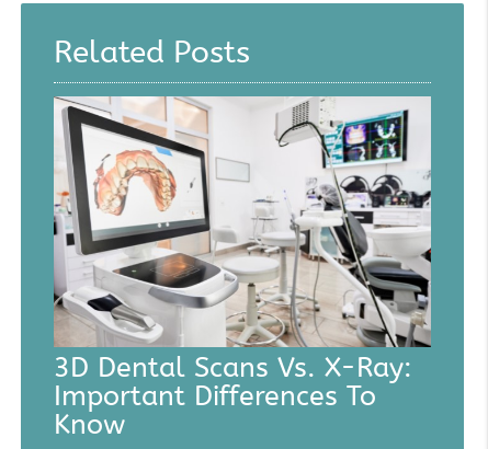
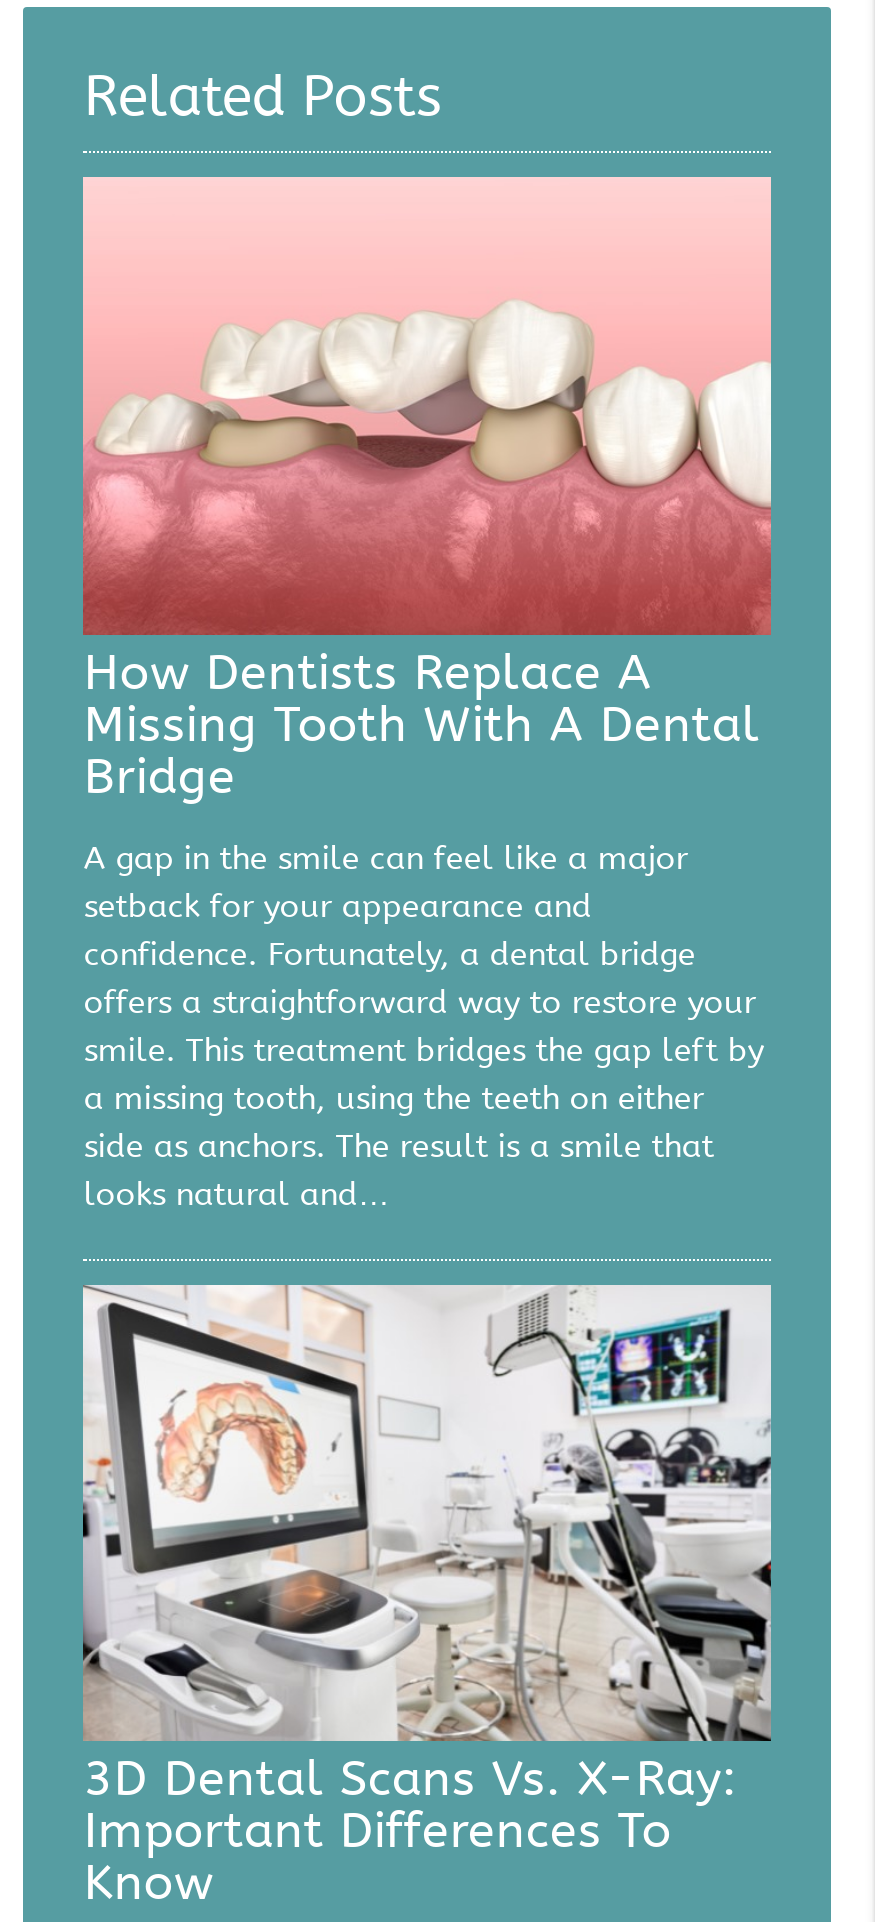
none -> [81,177,773,1212] [image] | How Dentists Replace A | Missing Tooth With A Dental | Bridge | A gap in the smile can feel like a major | setback for your appearance and | confidence. Fortunately, a dental bridge | offers a straightforward way to restore your | smile. This treatment bridges the gap left by | a missing tooth, using the teeth on either | side as anchors. The result is a smile that | looks natural and…

